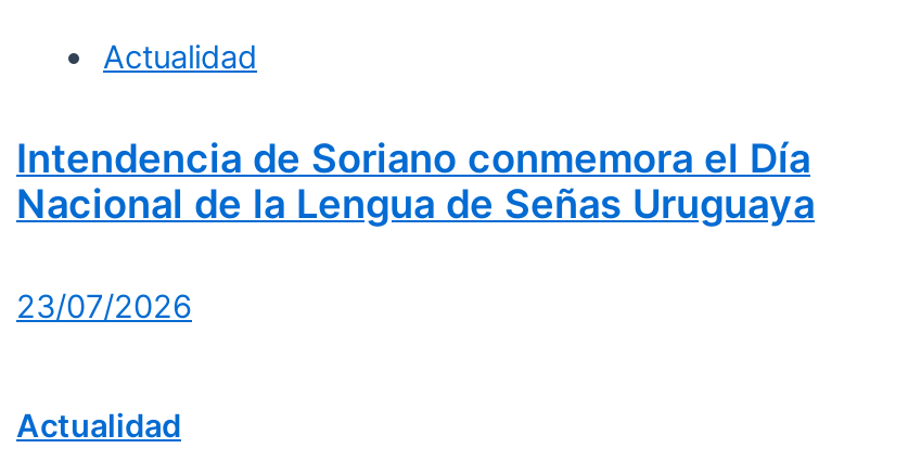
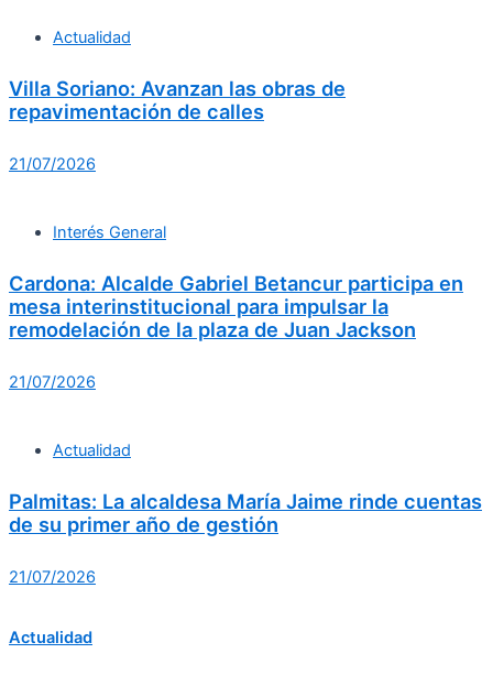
[16,134,815,325] Intendencia de Soriano conmemora el Día | Nacional de la Lengua de Señas Uruguaya | 23/07/2026 -> [9,76,482,587] Villa Soriano: Avanzan las obras de | repavimentación de calles | 21/07/2026 | Interés General | Cardona: Alcalde Gabriel Betancur participa en | mesa interinstitucional para impulsar la | remodelación de la plaza de Juan Jackson | 21/07/2026 | Actualidad | Palmitas: La alcaldesa María Jaime rinde cuentas | de su primer año de gestión | 21/07/2026

